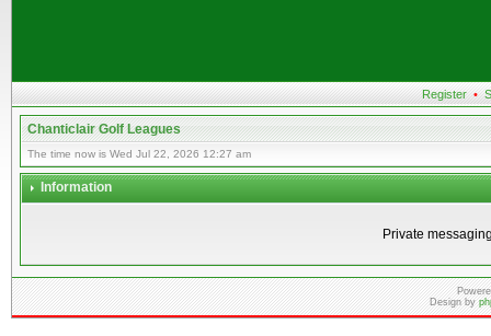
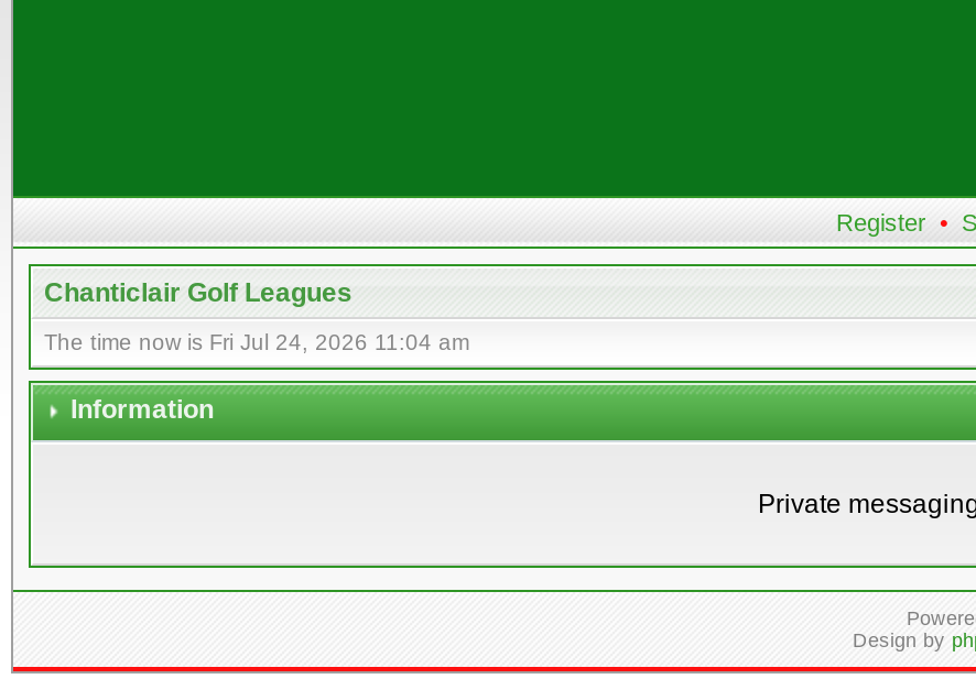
[27,148,251,160] The time now is Wed Jul 22, 2026 12:27 am -> [44,330,469,354] The time now is Fri Jul 24, 2026 11:04 am

